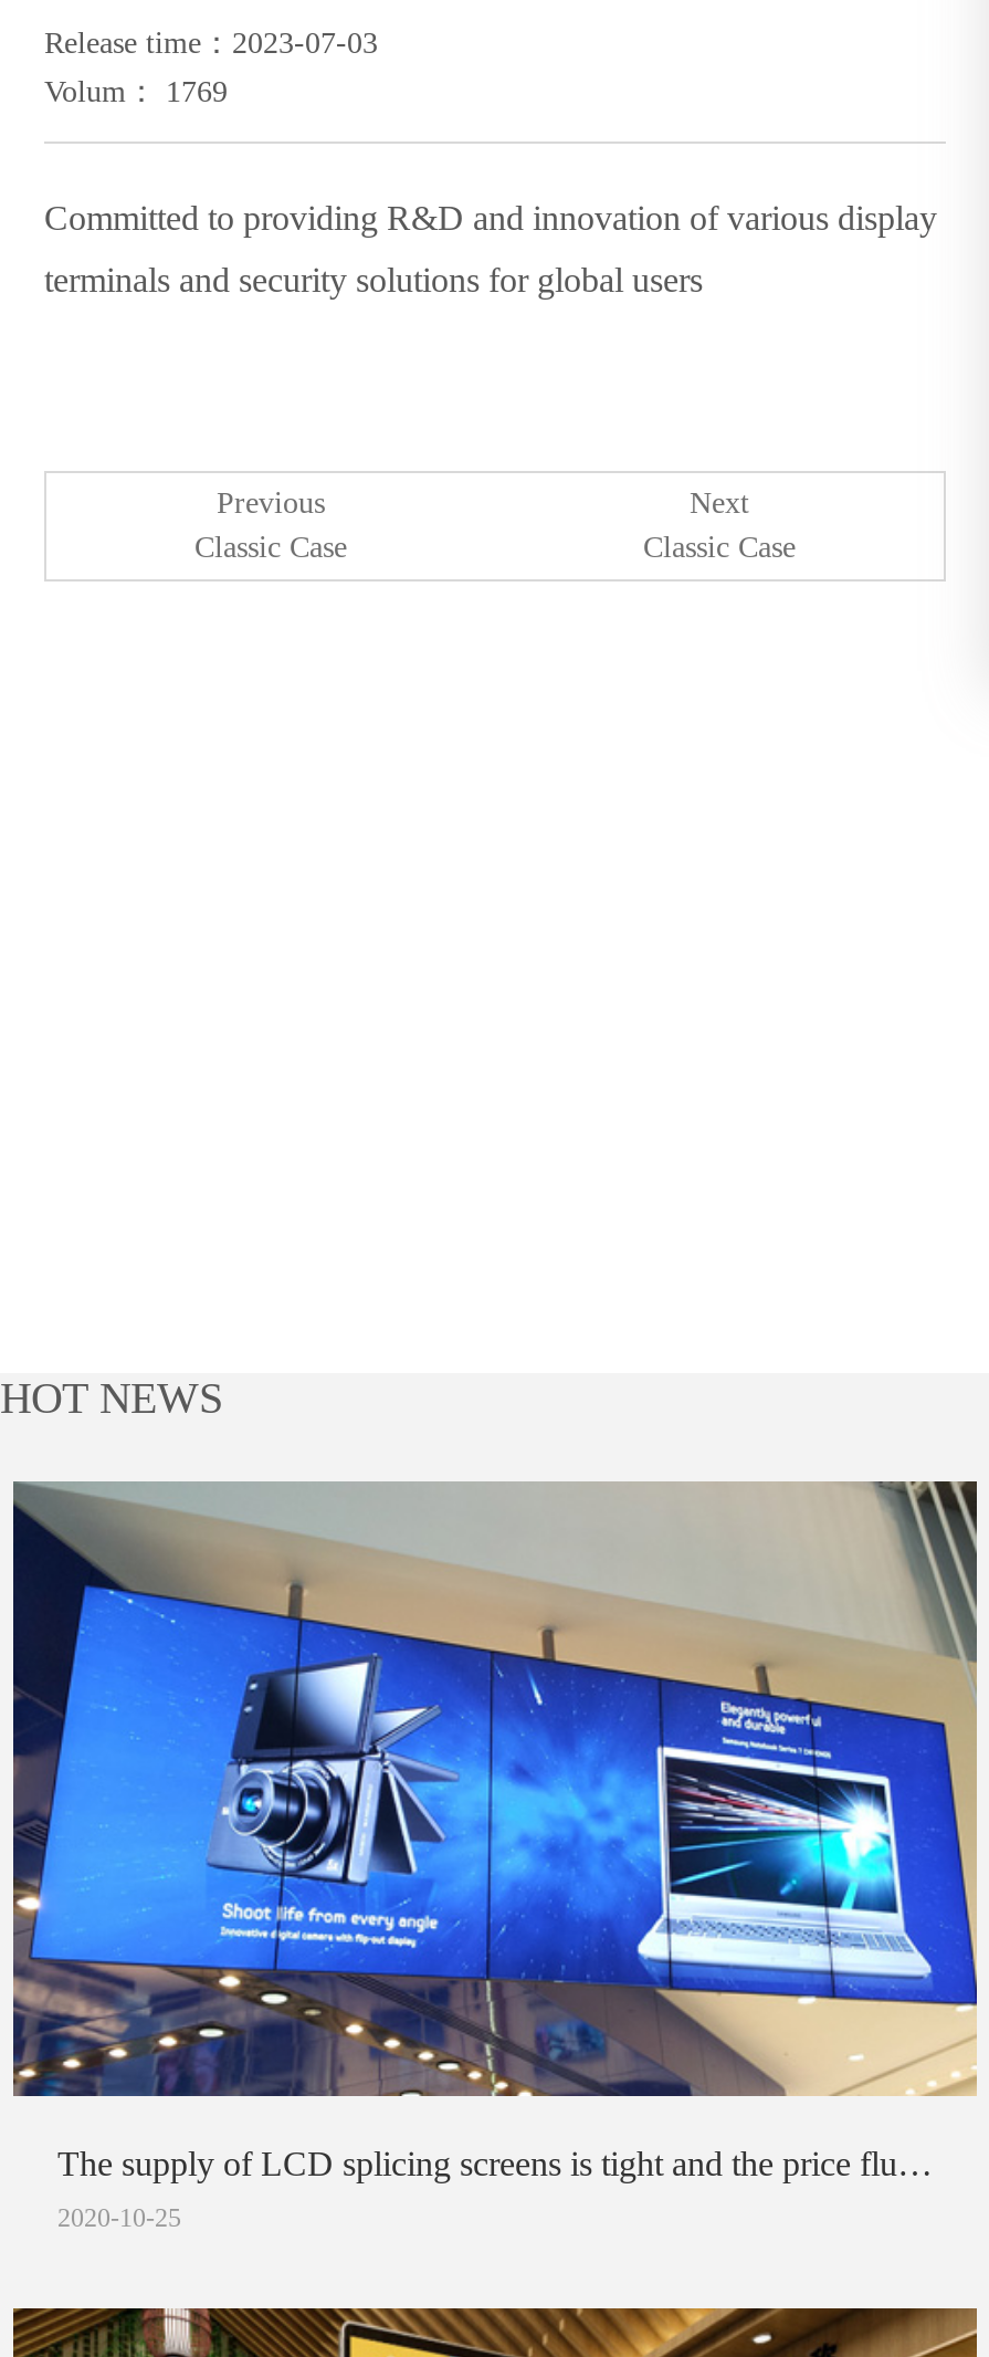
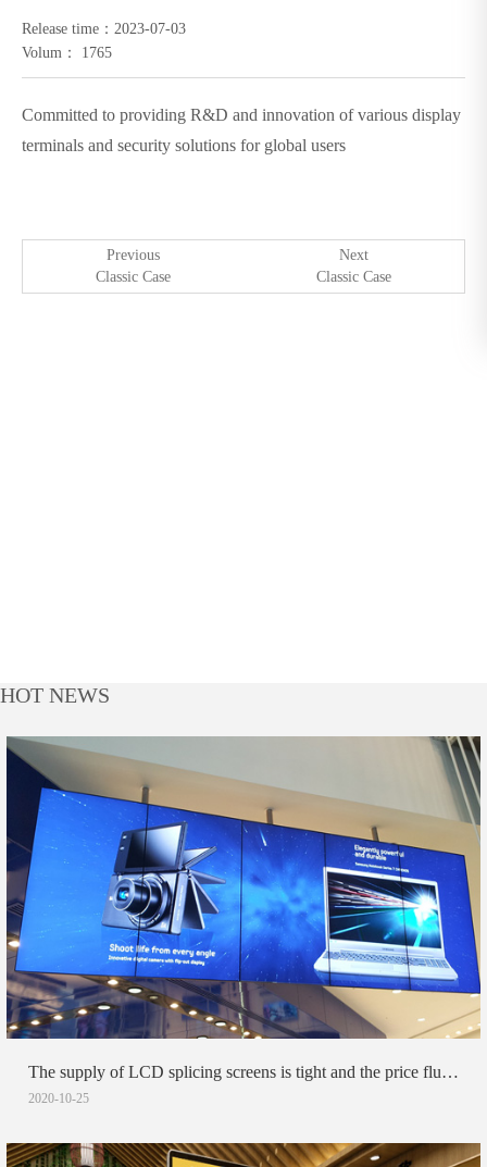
[44,75,228,109] Volum： 1769 -> [22,45,112,61] Volum： 1765

